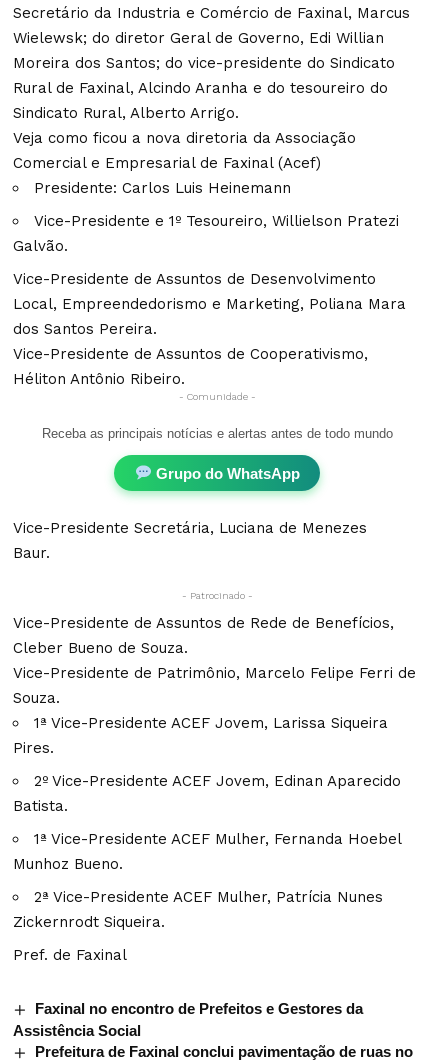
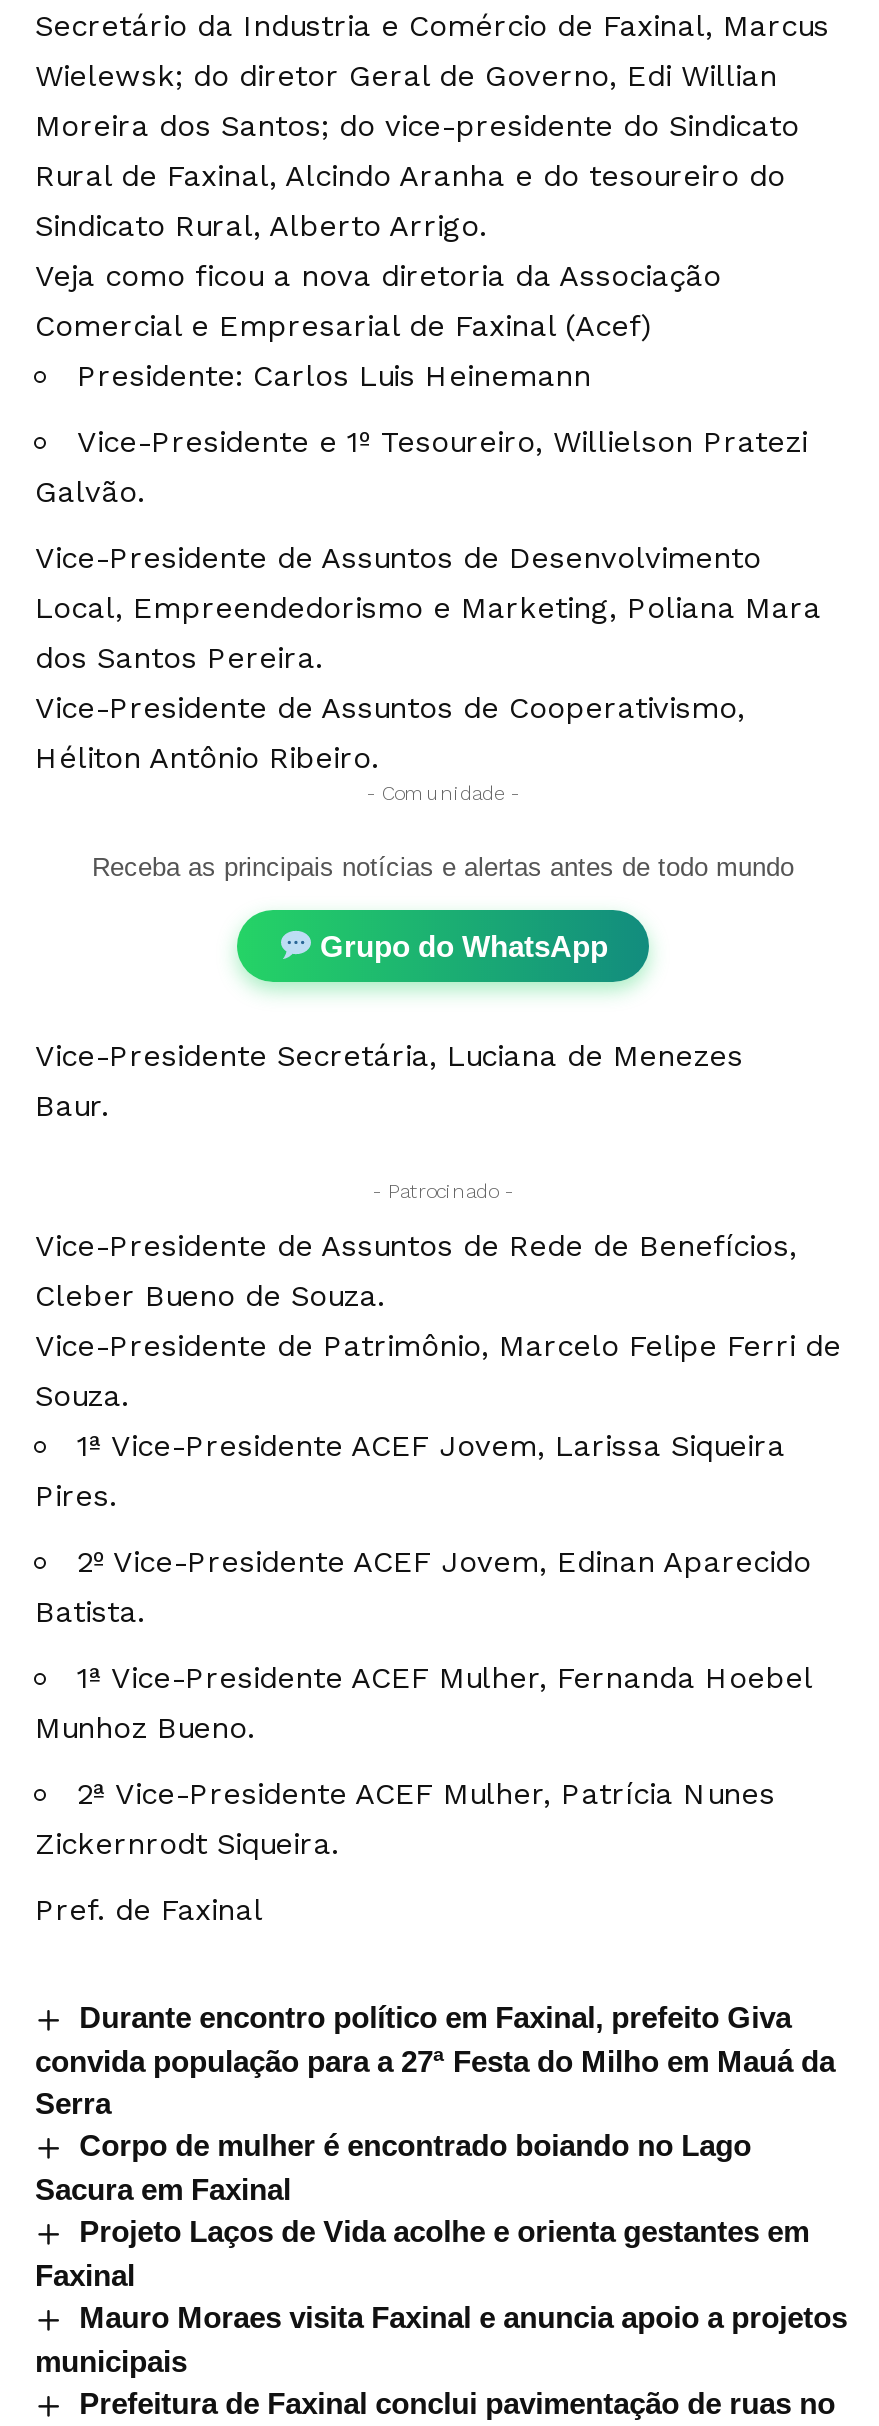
[13,1000,363,1039] Faxinal no encontro de Prefeitos e Gestores da | Assistência Social -> [35,2000,847,2378] Durante encontro político em Faxinal, prefeito Giva | convida população para a 27ª Festa do Milho em Mauá da | Serra | Corpo de mulher é encontrado boiando no Lago | Sacura em Faxinal | Projeto Laços de Vida acolhe e orienta gestantes em | Faxinal | Mauro Moraes visita Faxinal e anuncia apoio a projetos | municipais

